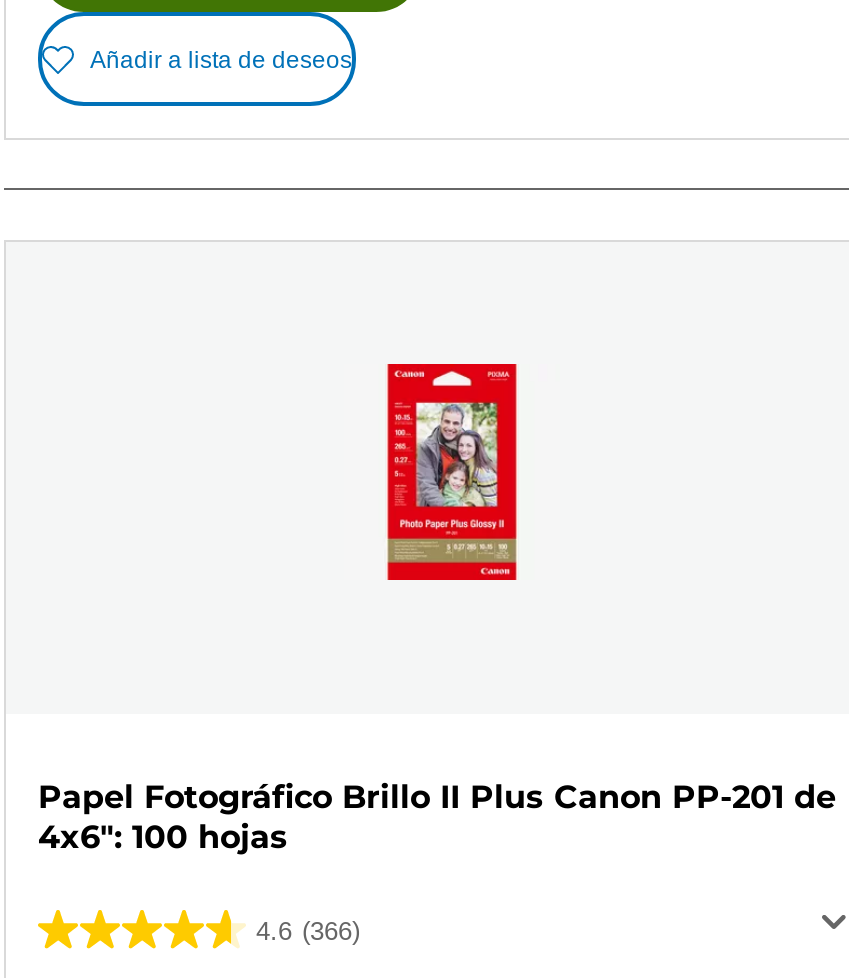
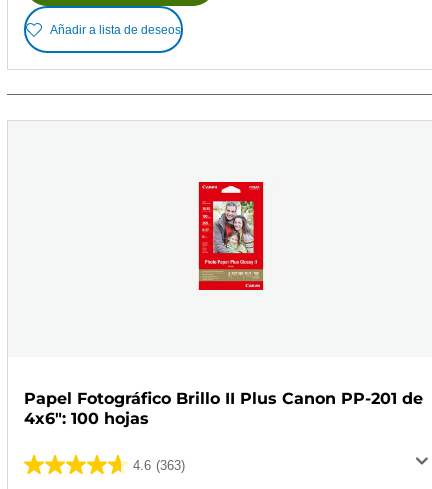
[256,917,360,947] 4.6 (366) -> [133,458,185,473] 4.6 (363)

